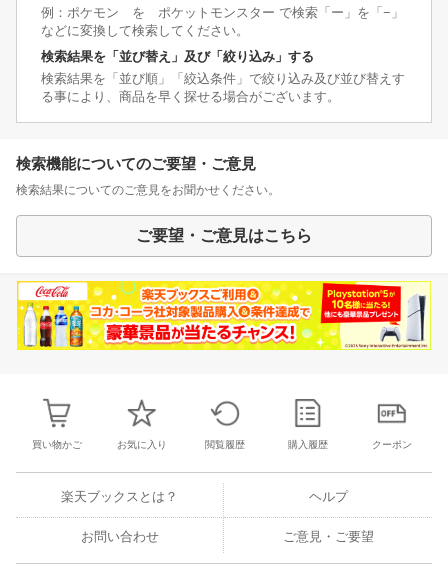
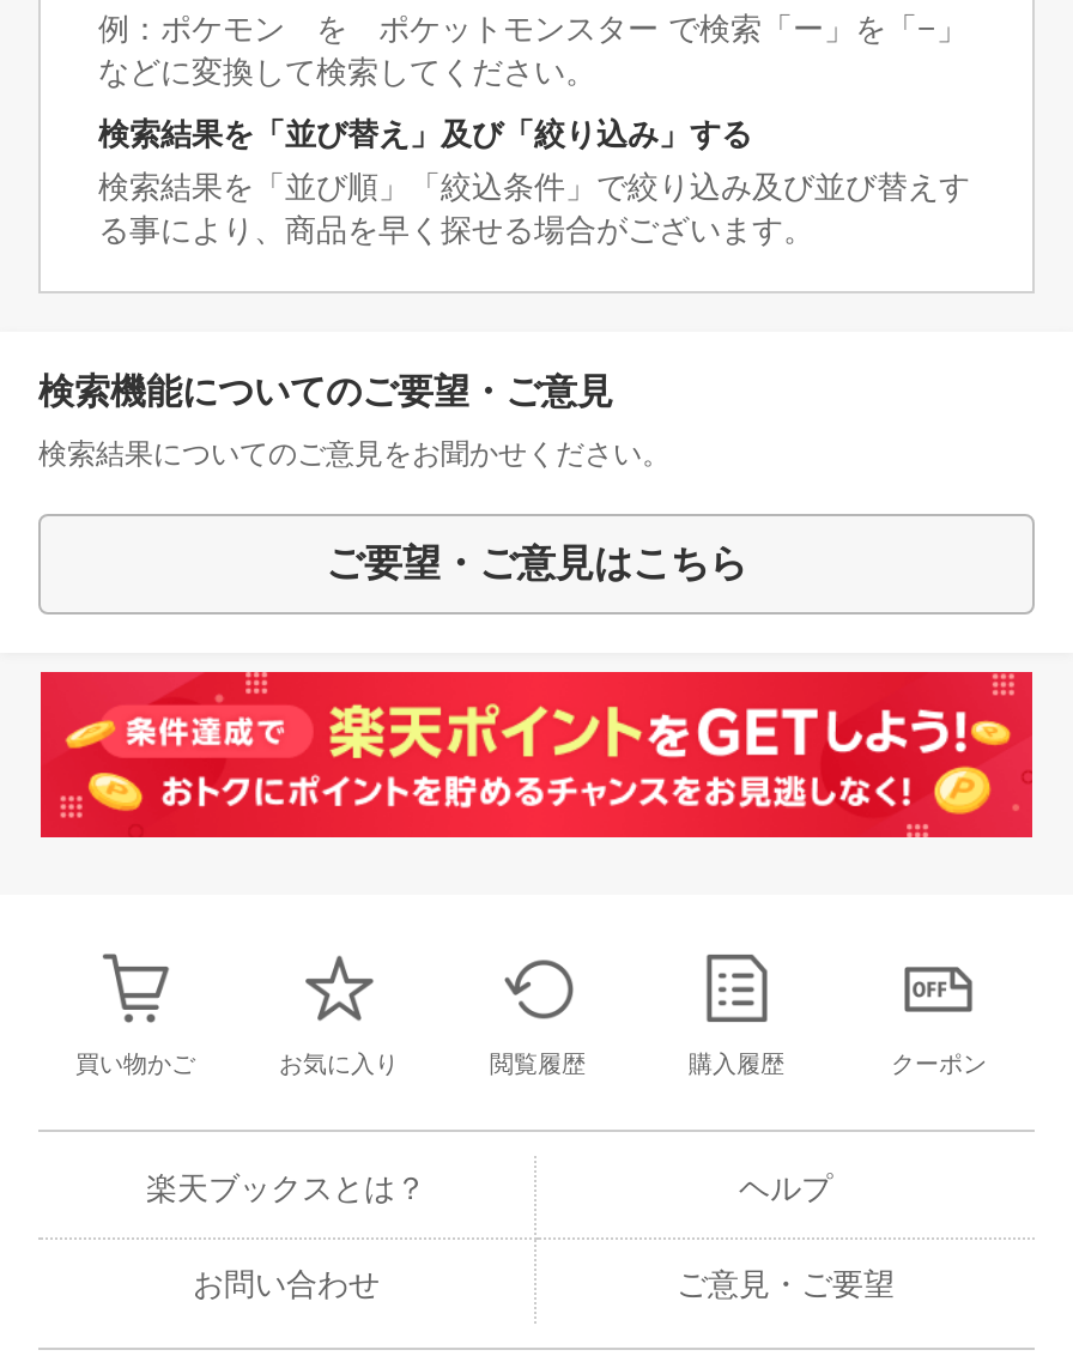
[16,280,432,351] [image] -> [38,670,1035,840] [image]

